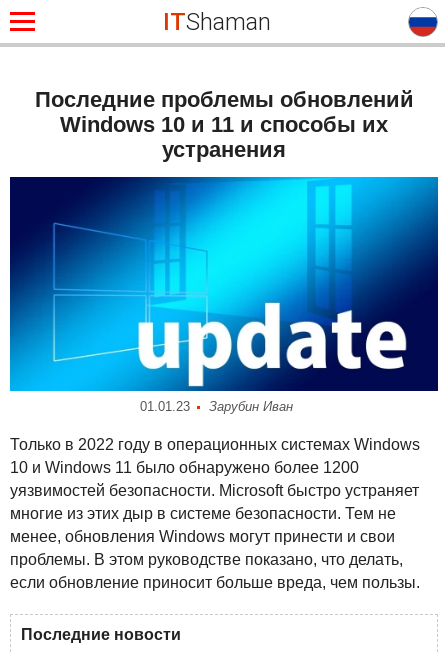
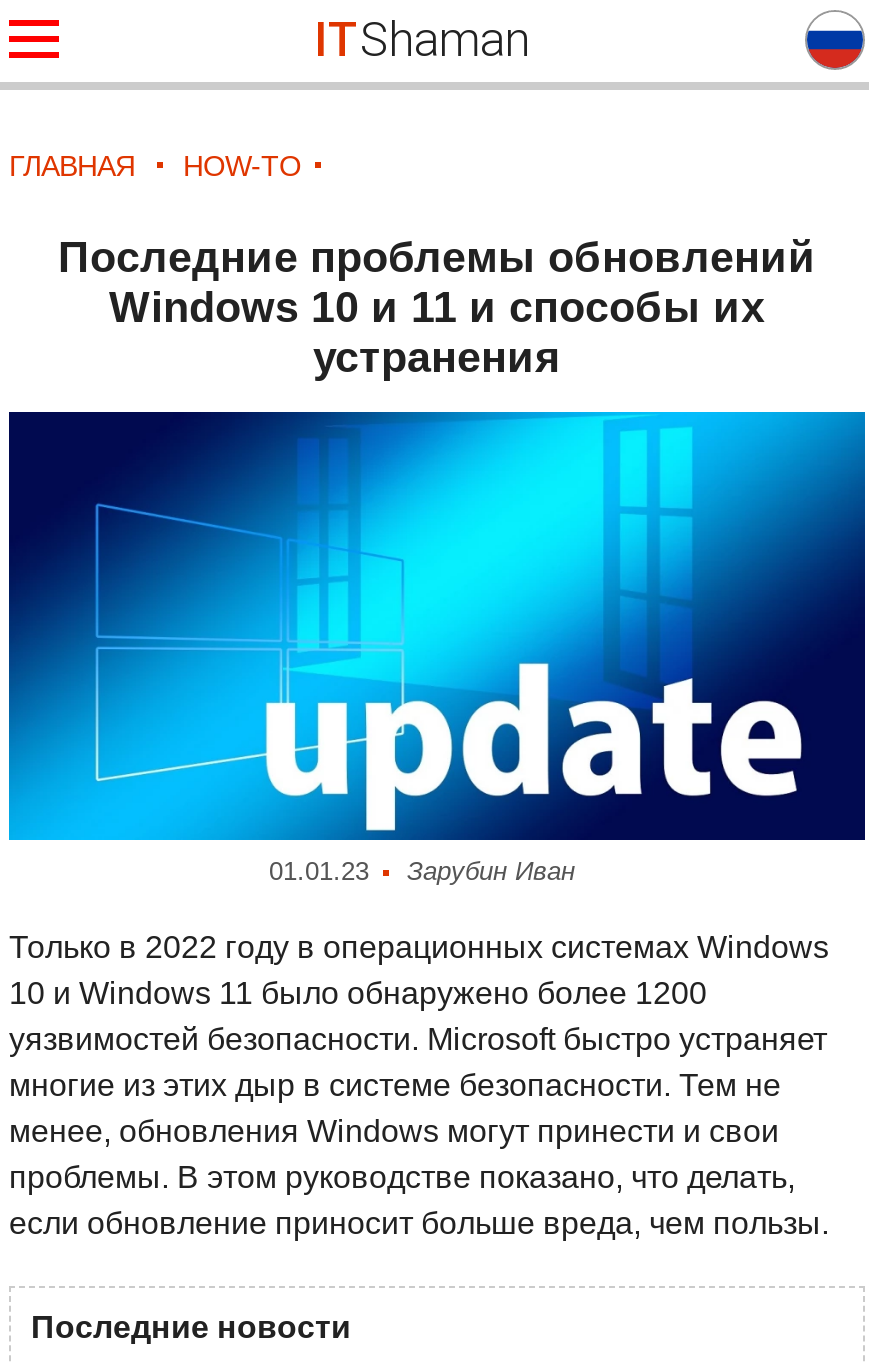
none -> [9,150,301,182] ГЛАВНАЯ | HOW-TO

